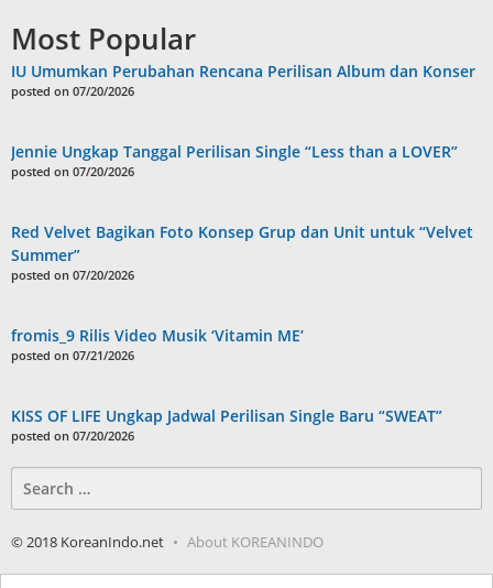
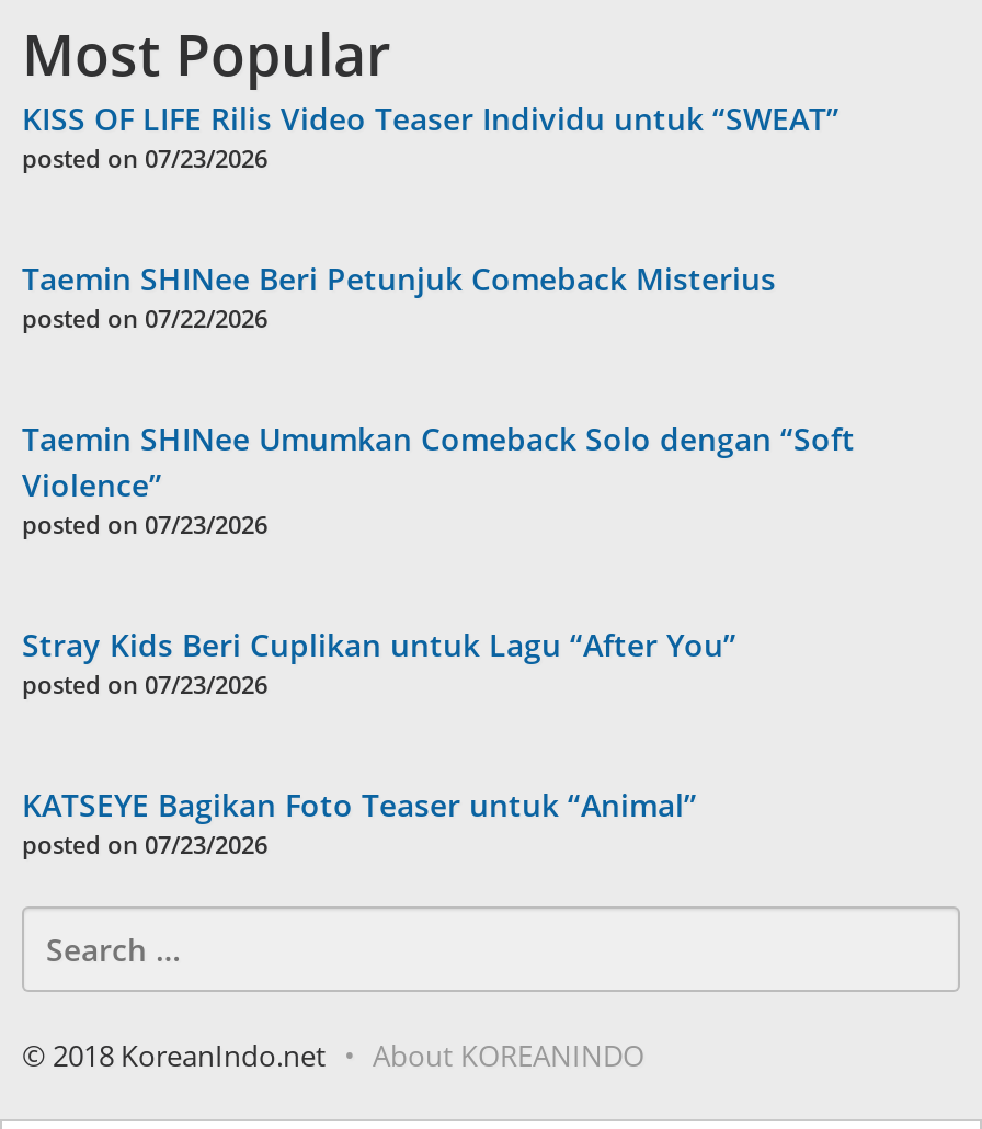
[11,60,475,99] IU Umumkan Perubahan Rencana Perilisan Album dan Konser | posted on 07/20/2026 -> [22,97,840,173] KISS OF LIFE Rilis Video Teaser Individu untuk “SWEAT” | posted on 07/23/2026
[11,141,458,179] Jennie Ungkap Tanggal Perilisan Single “Less than a LOVER” | posted on 07/20/2026 -> [22,257,776,333] Taemin SHINee Beri Petunjuk Comeback Misterius | posted on 07/22/2026
[11,221,473,283] Red Velvet Bagikan Foto Konsep Grup dan Unit untuk “Velvet | Summer” | posted on 07/20/2026 -> [22,417,855,540] Taemin SHINee Umumkan Comeback Solo dengan “Soft | Violence” | posted on 07/23/2026
[11,324,304,363] fromis_9 Rilis Video Musik ‘Vitamin ME’ | posted on 07/21/2026 -> [22,623,736,700] Stray Kids Beri Cuplikan untuk Lagu “After You” | posted on 07/23/2026
[11,405,442,443] KISS OF LIFE Ungkap Jadwal Perilisan Single Baru “SWEAT” | posted on 07/20/2026 -> [22,783,697,860] KATSEYE Bagikan Foto Teaser untuk “Animal” | posted on 07/23/2026

